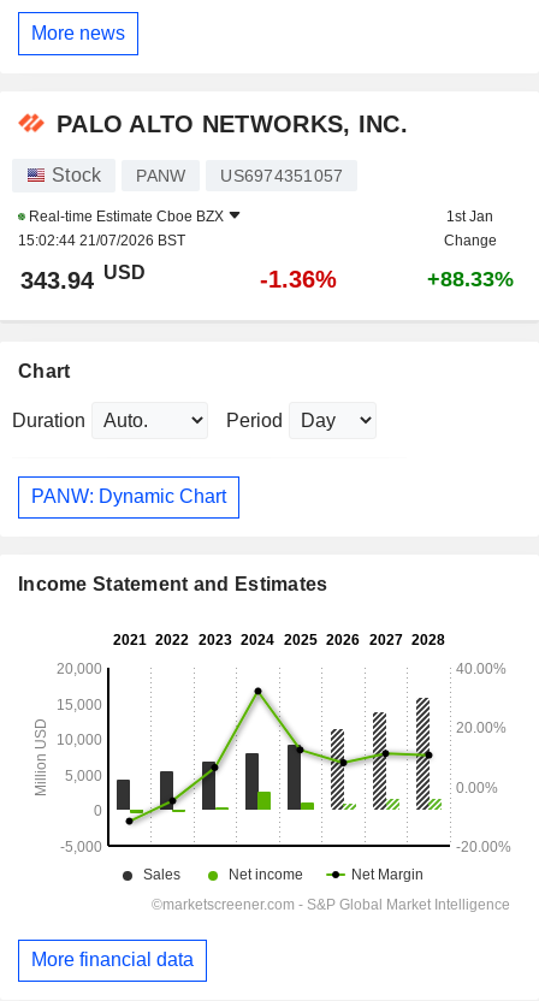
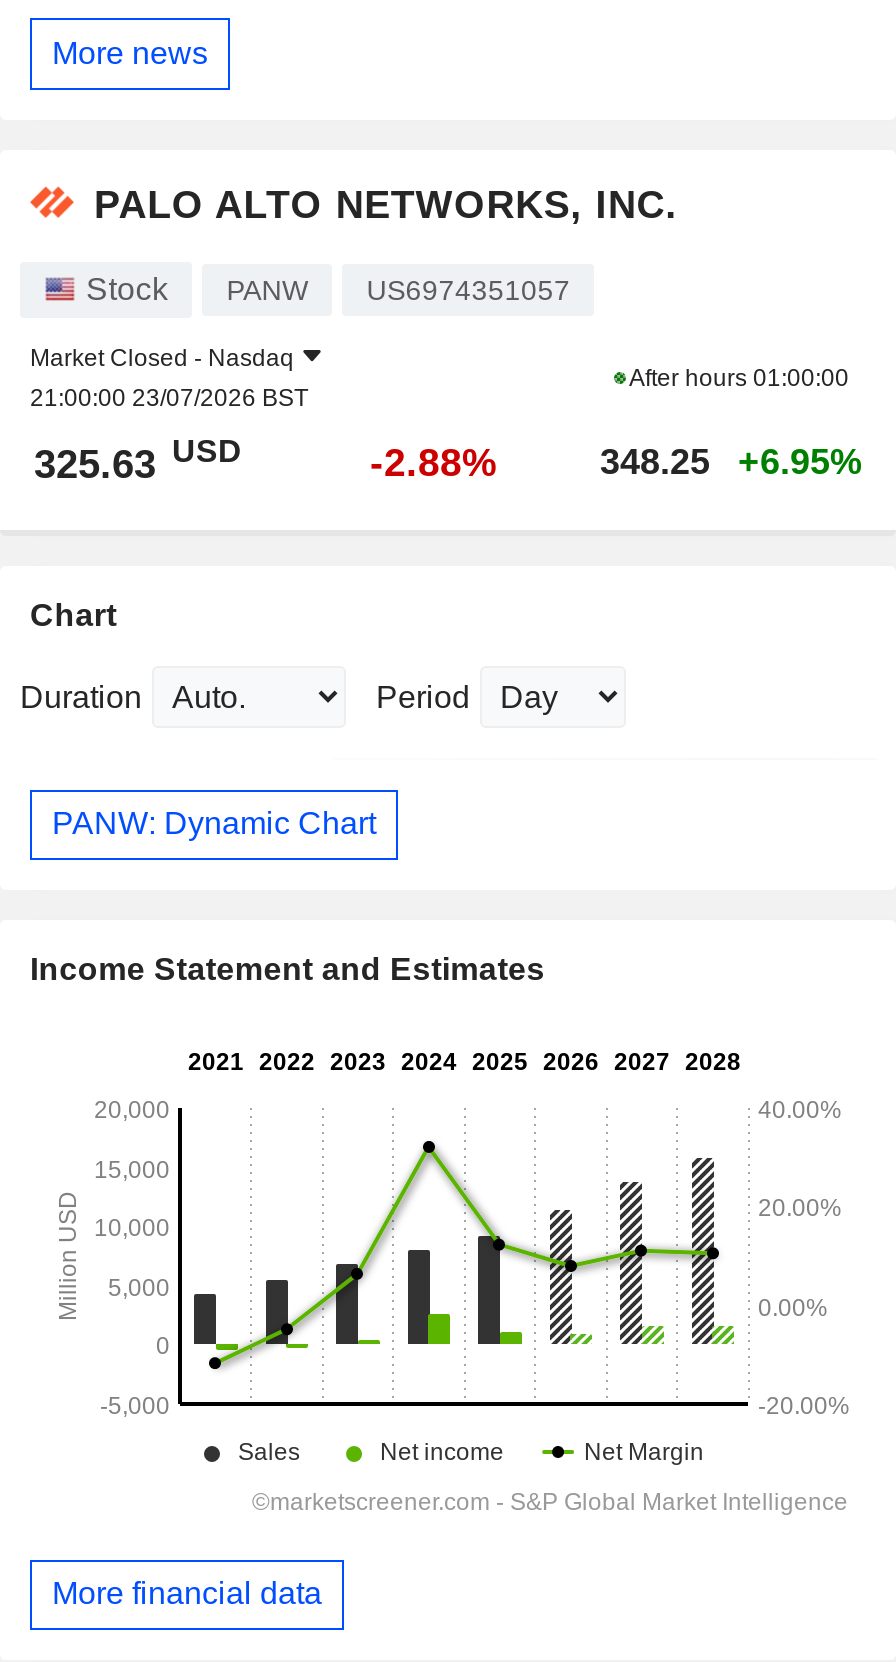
[18,208,224,249] Real-time Estimate Cboe BZX | 15:02:44 21/07/2026 BST -> [30,343,308,411] Market Closed - Nasdaq | 21:00:00 23/07/2026 BST
[443,208,496,249] 1st Jan | Change -> [625,363,849,391] After hours 01:00:00
[20,262,513,293] 343.94 USD | -1.36% | +88.33% -> [34,434,862,485] 325.63 USD | -2.88% | 348.25 | +6.95%

